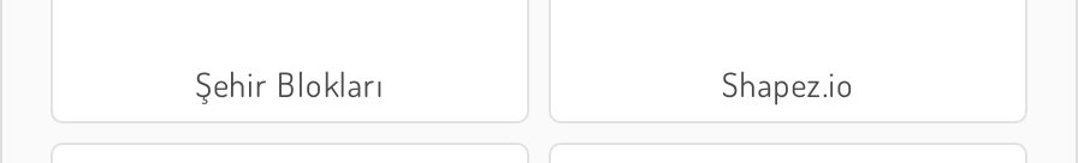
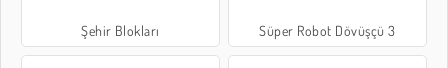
[721,63,855,104] Shapez.io -> [259,22,395,39] Süper Robot Dövüşçü 3

